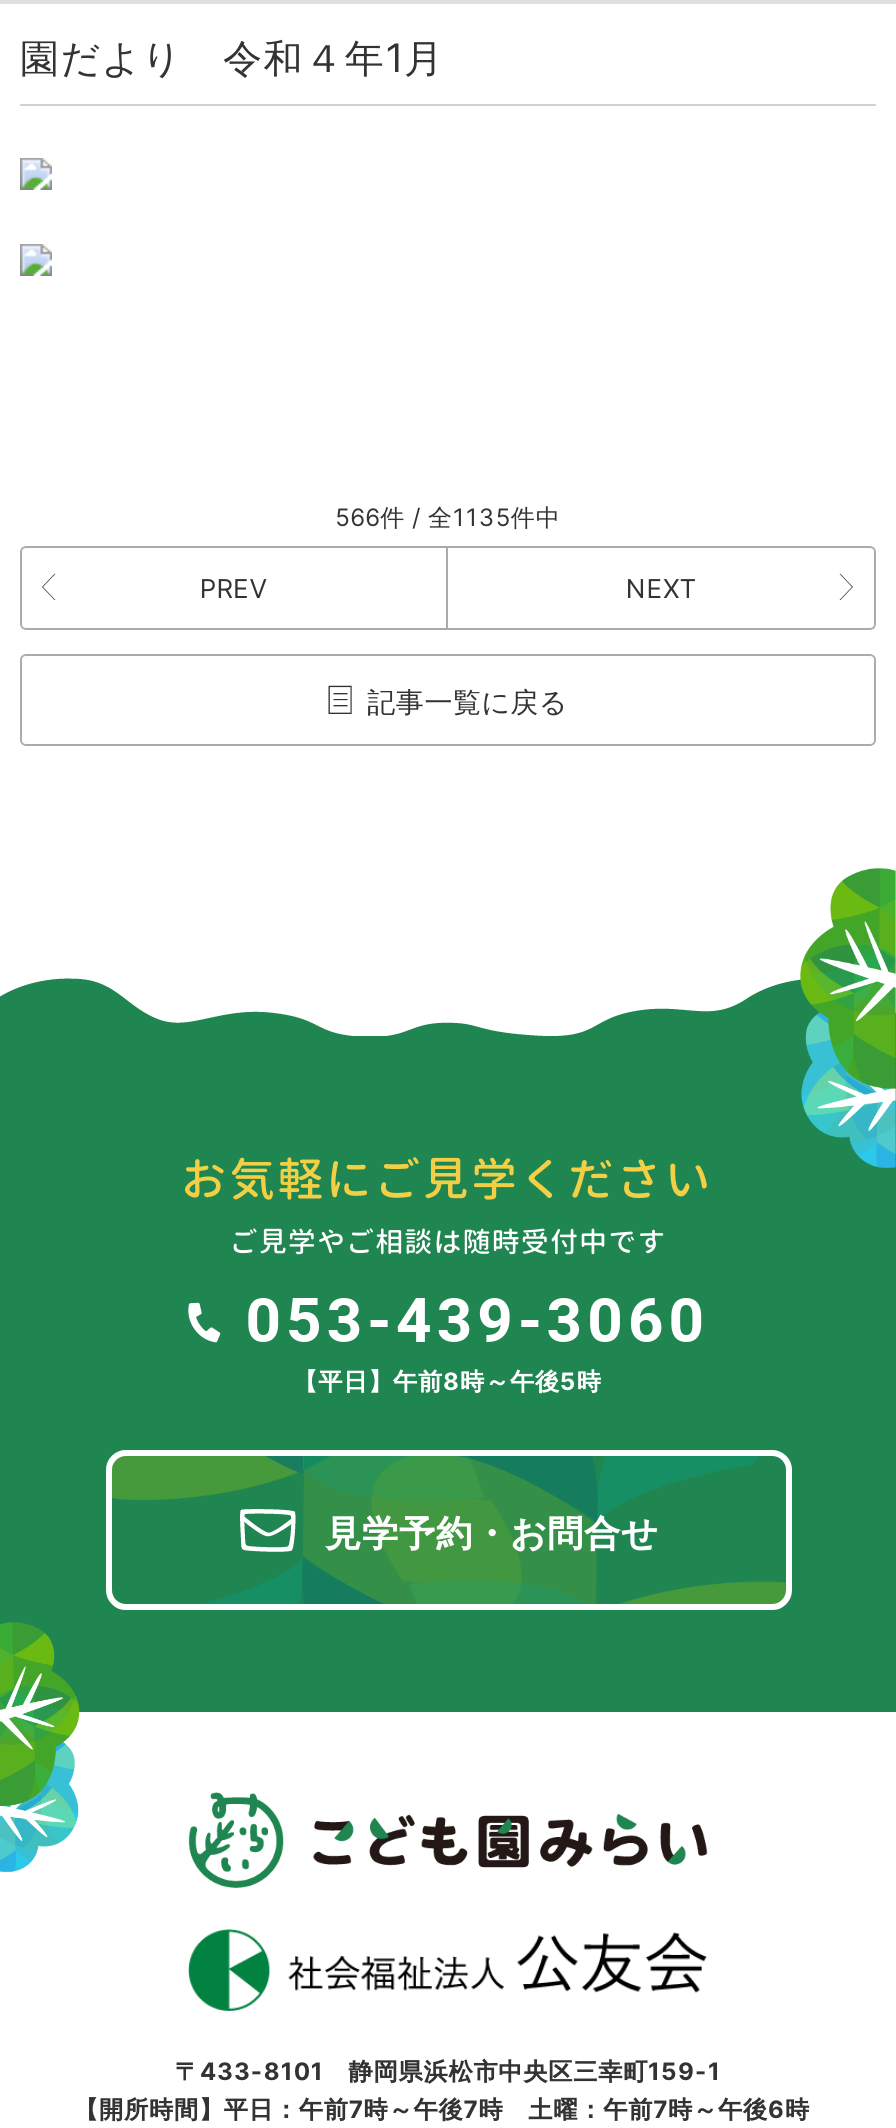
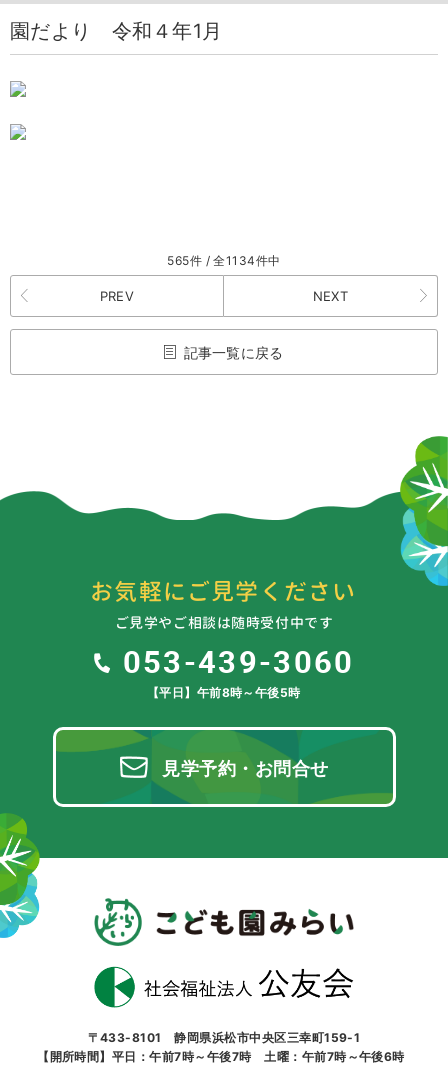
[335,502,561,532] 566件 / 全1135件中 -> [167,253,281,268] 565件 / 全1134件中

